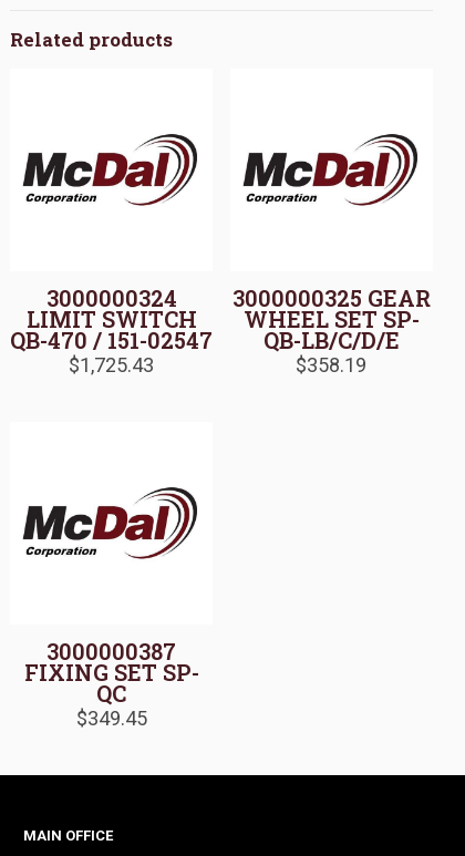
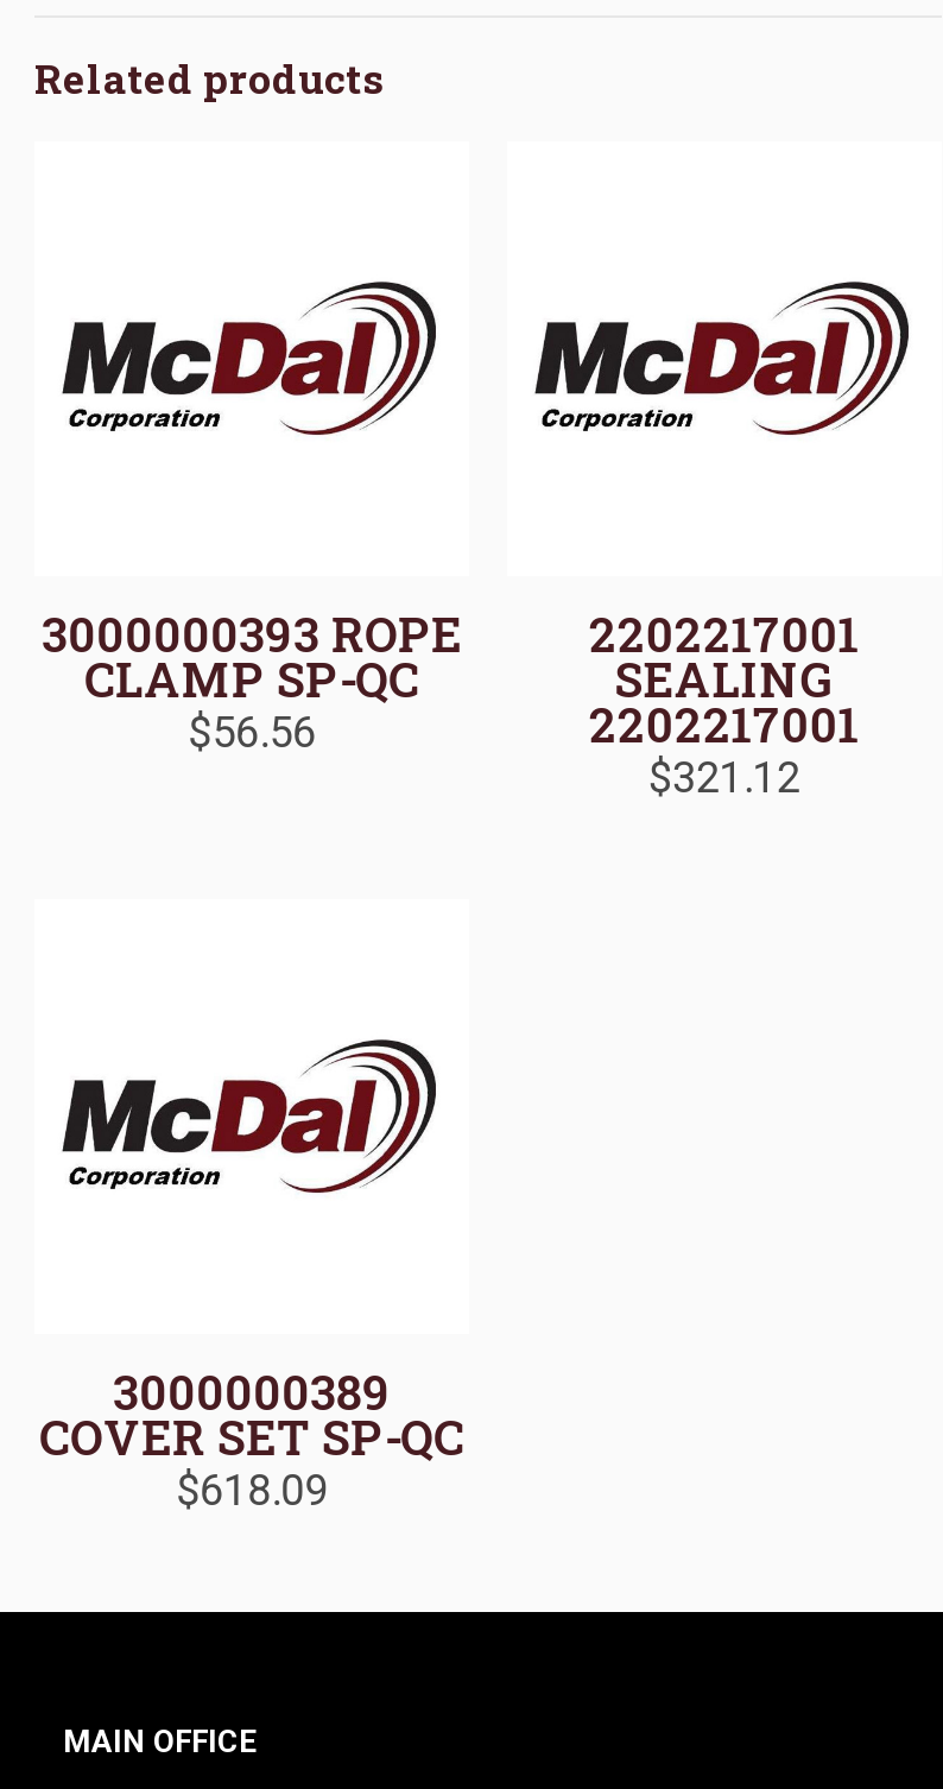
[10,283,213,376] 3000000324 | LIMIT SWITCH | QB-470 / 151-02547 | $1,725.43 -> [42,602,462,756] 3000000393 ROPE | CLAMP SP-QC | $56.56
[232,283,430,376] 3000000325 GEAR | WHEEL SET SP- | QB-LB/C/D/E | $358.19 -> [589,602,859,802] 2202217001 | SEALING | 2202217001 | $321.12
[24,637,199,730] 3000000387 | FIXING SET SP- | QC | $349.45 -> [40,1361,465,1515] 3000000389 | COVER SET SP-QC | $618.09

